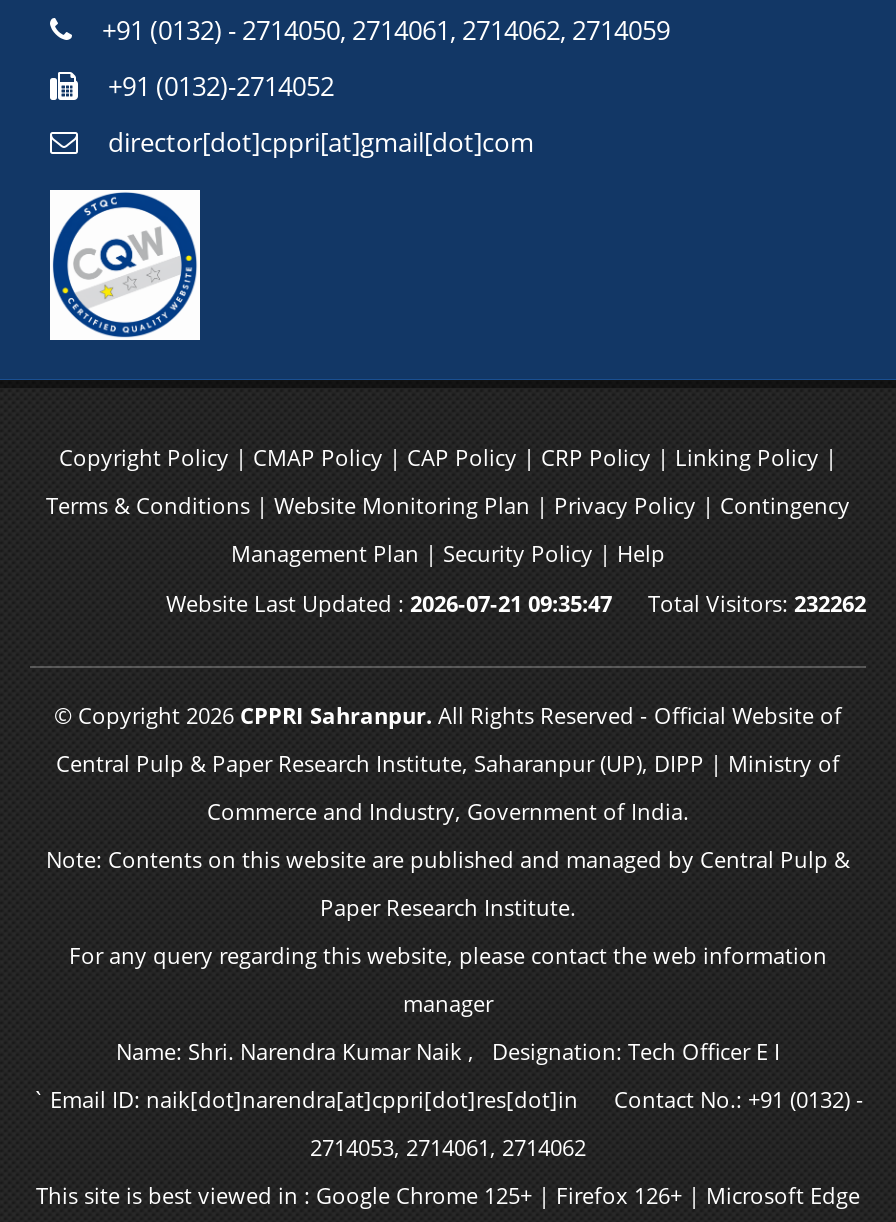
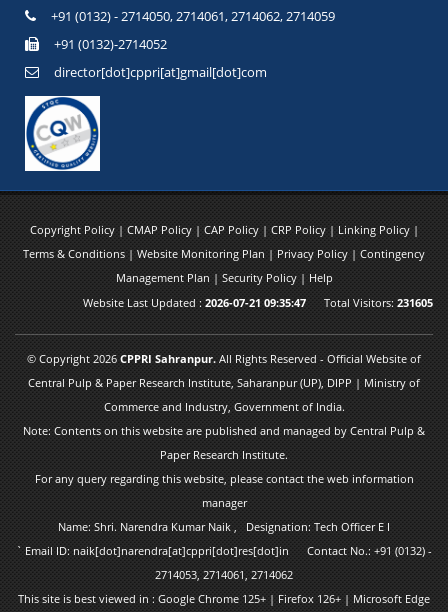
[648,589,866,619] Total Visitors: 232262 -> [324,295,433,310] Total Visitors: 231605

